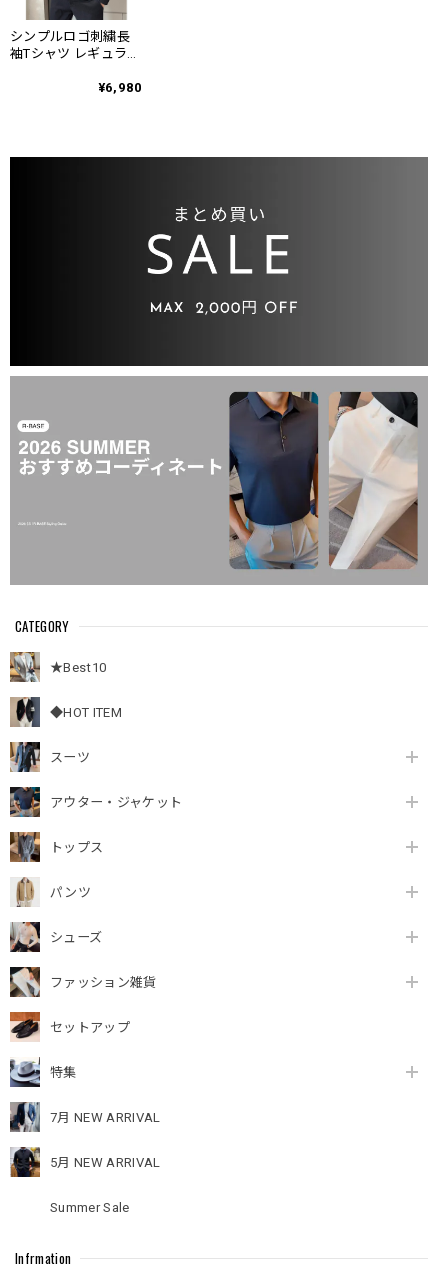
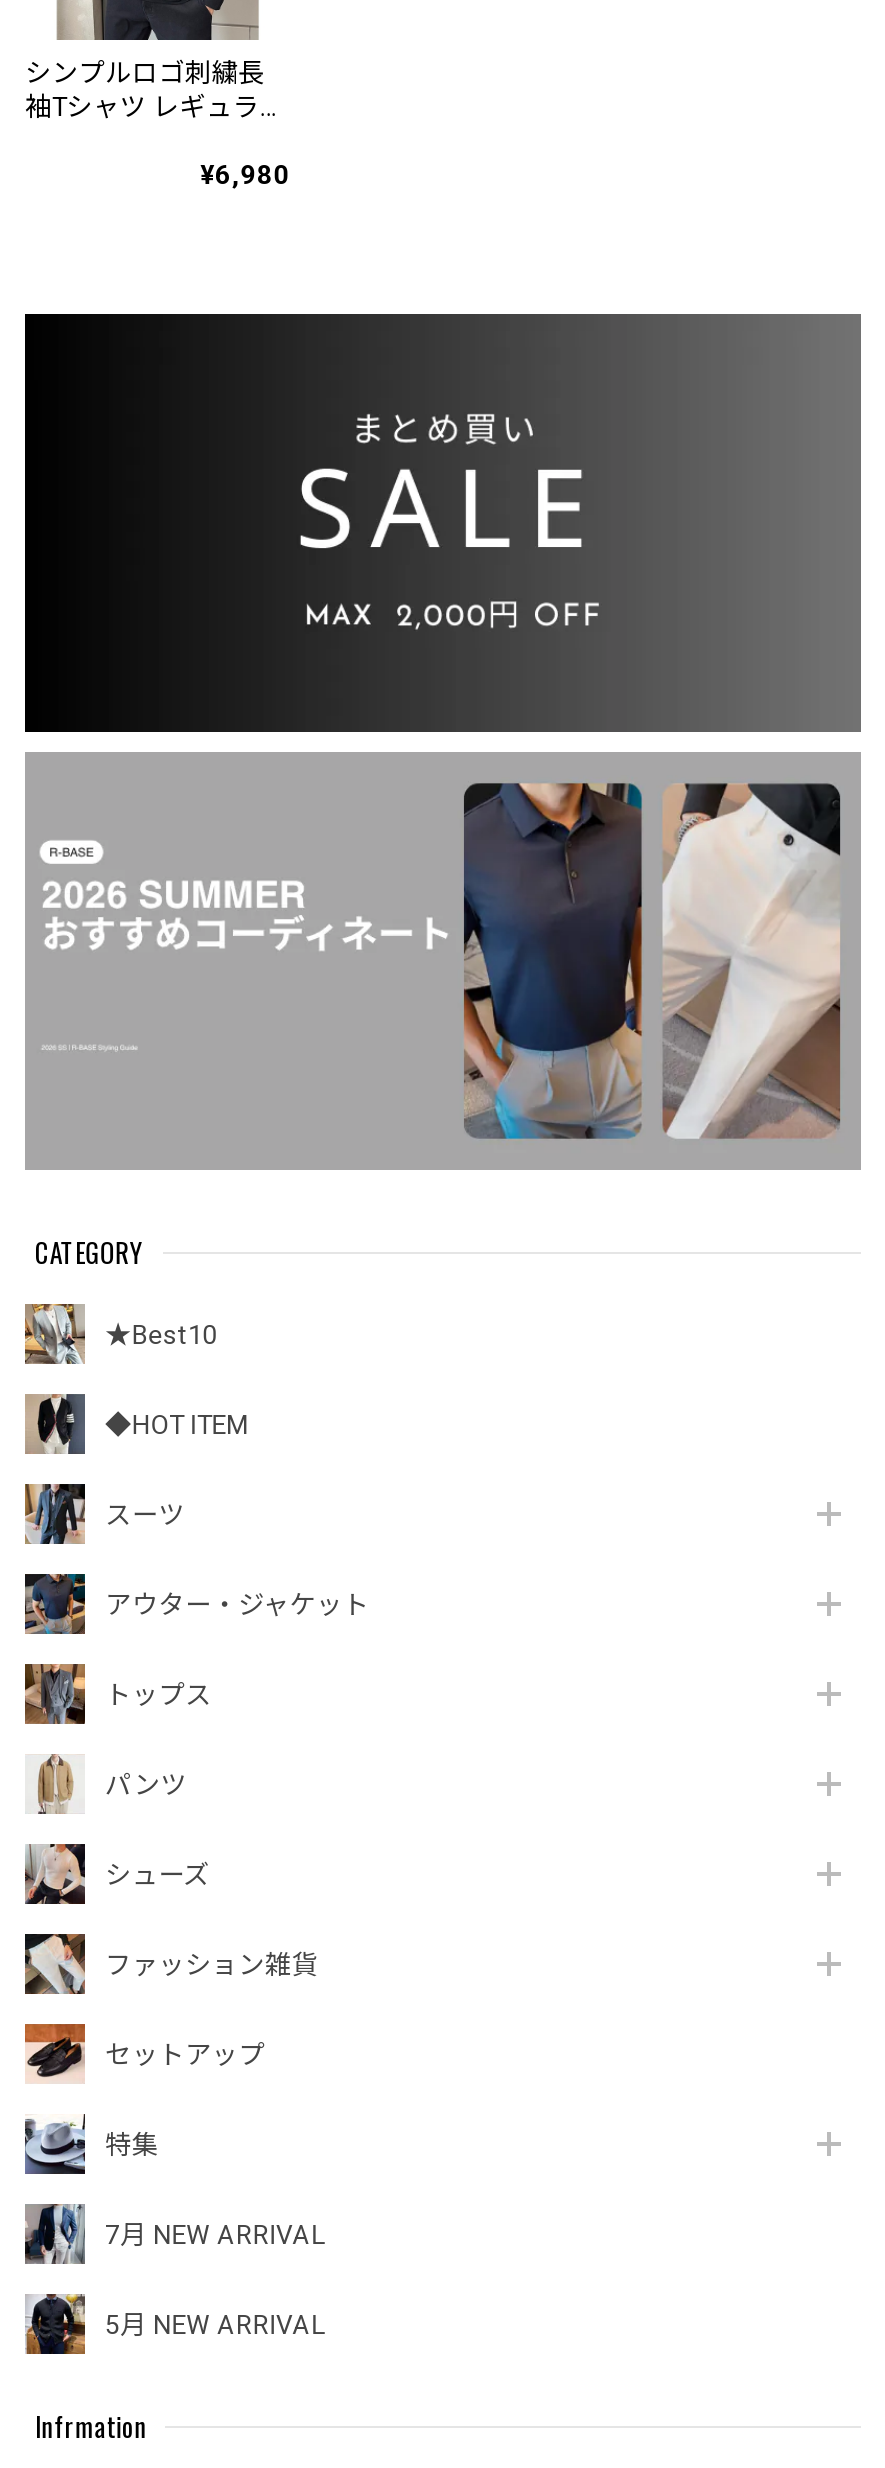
[50,1199,129,1214] Summer Sale -> none

